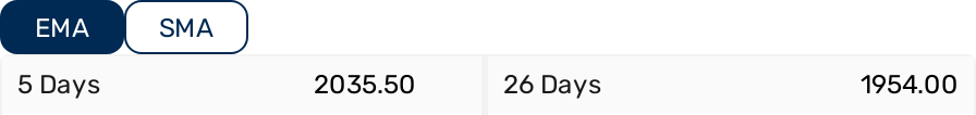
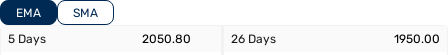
[314,71,416,101] 2035.50 -> [142,32,191,46] 2050.80
[861,71,959,101] 1954.00 -> [394,32,440,46] 1950.00

